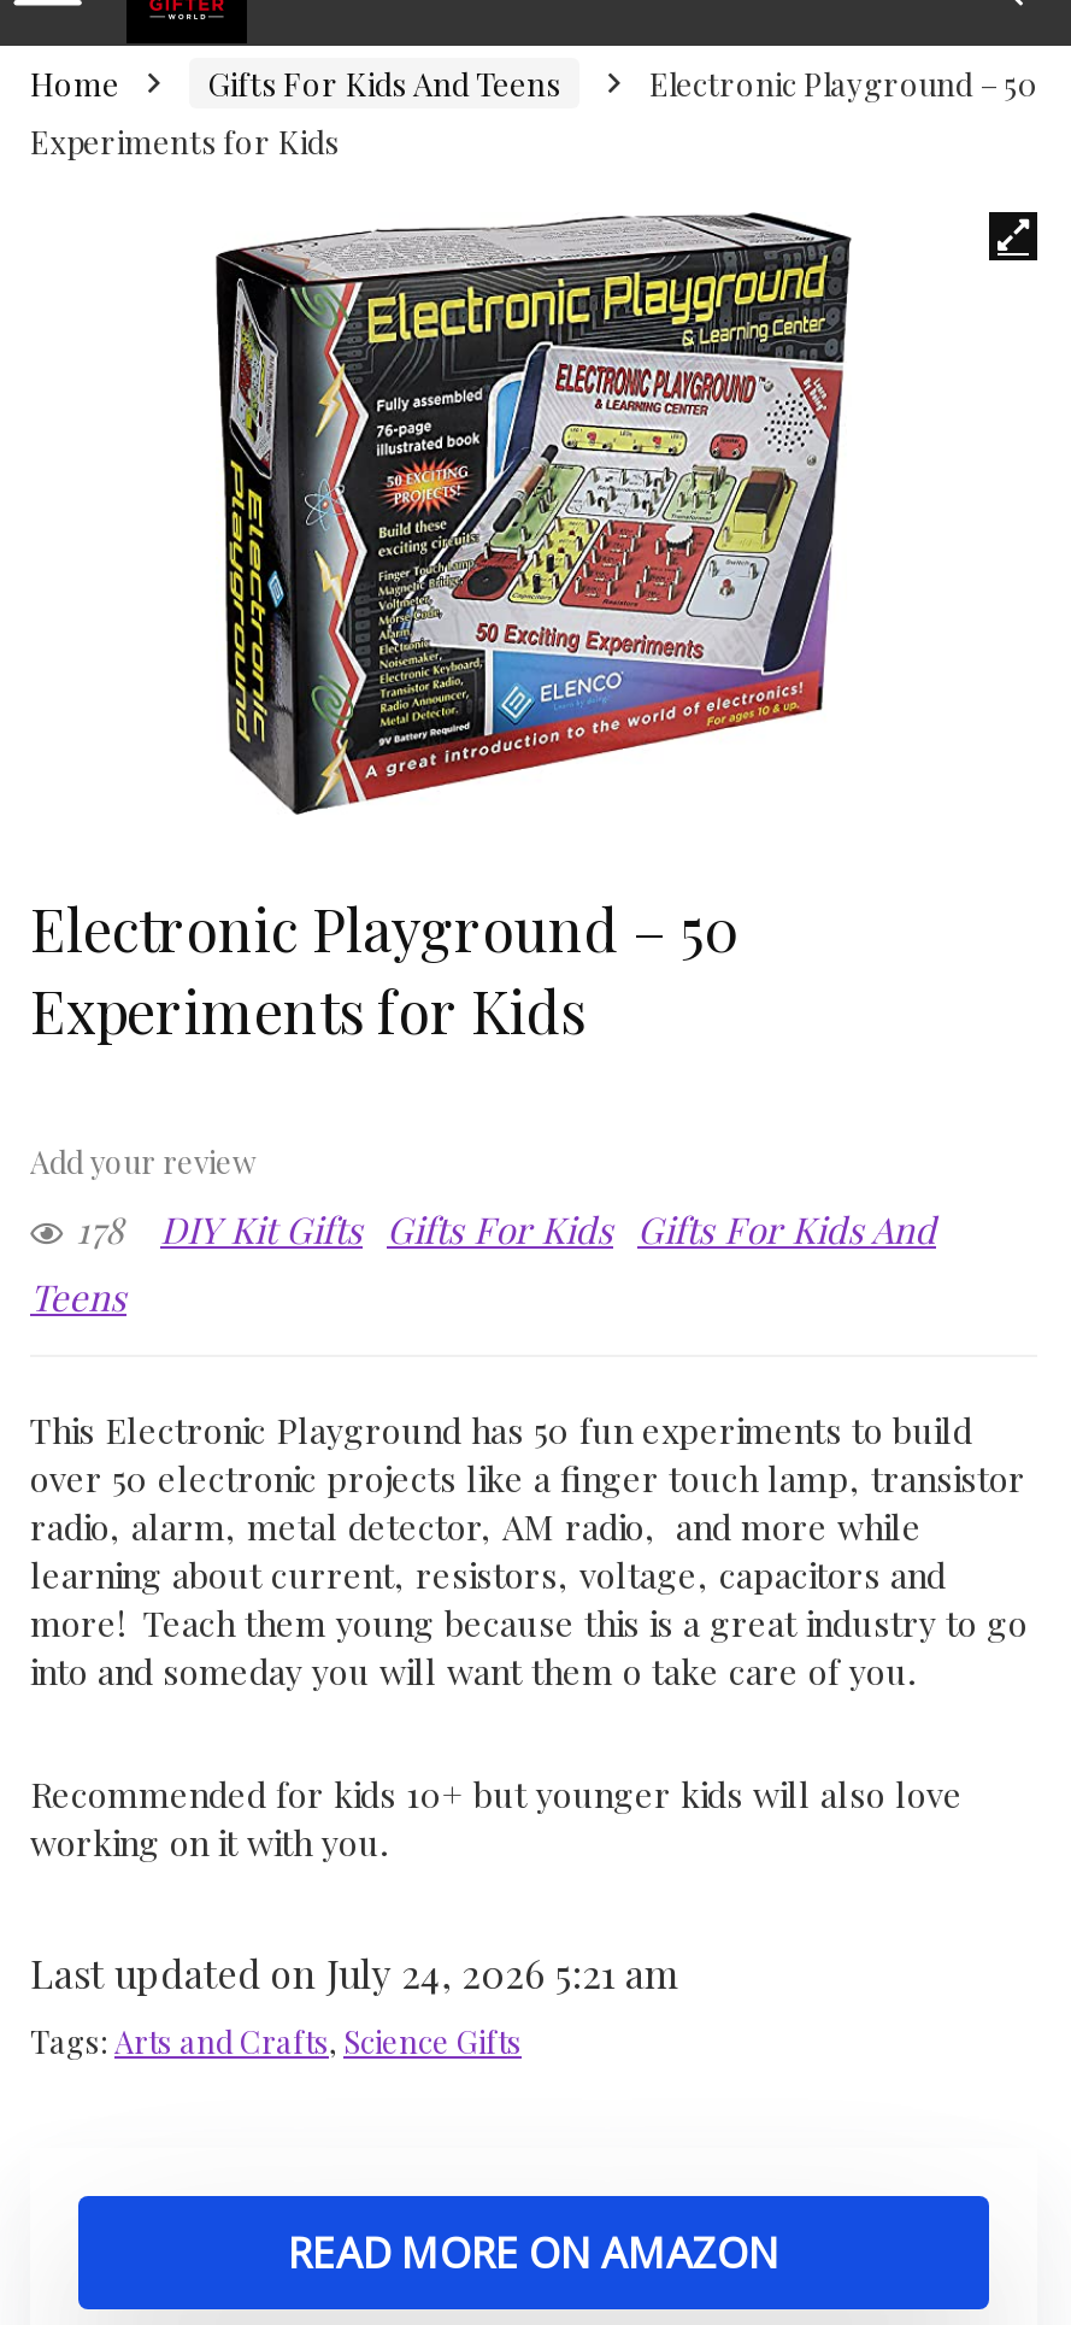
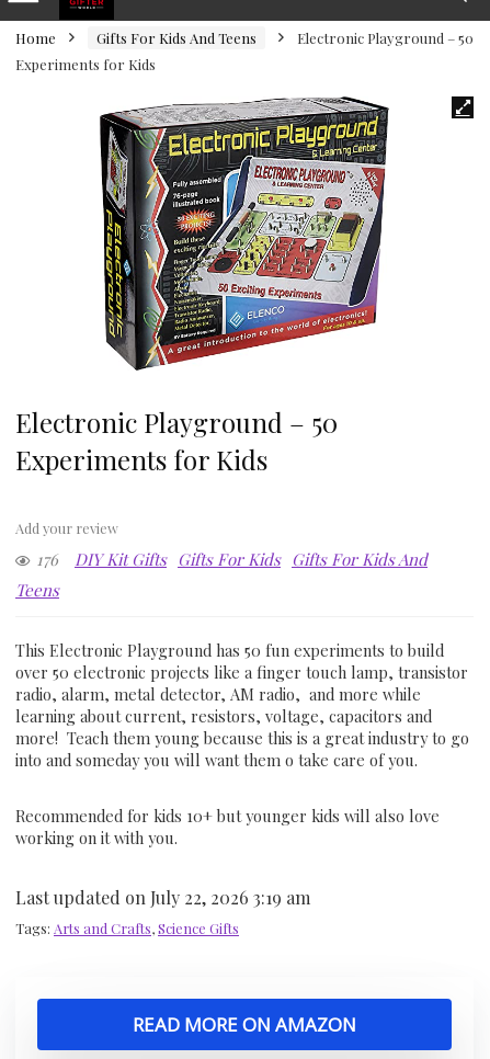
[76,1205,936,1253] 178 DIY Kit Gifts Gifts For Kids Gifts For Kids And -> [36,548,428,570] 176 DIY Kit Gifts Gifts For Kids Gifts For Kids And
[30,1948,678,1998] Last updated on July 24, 2026 5:21 am -> [15,886,310,909] Last updated on July 22, 2026 3:19 am

